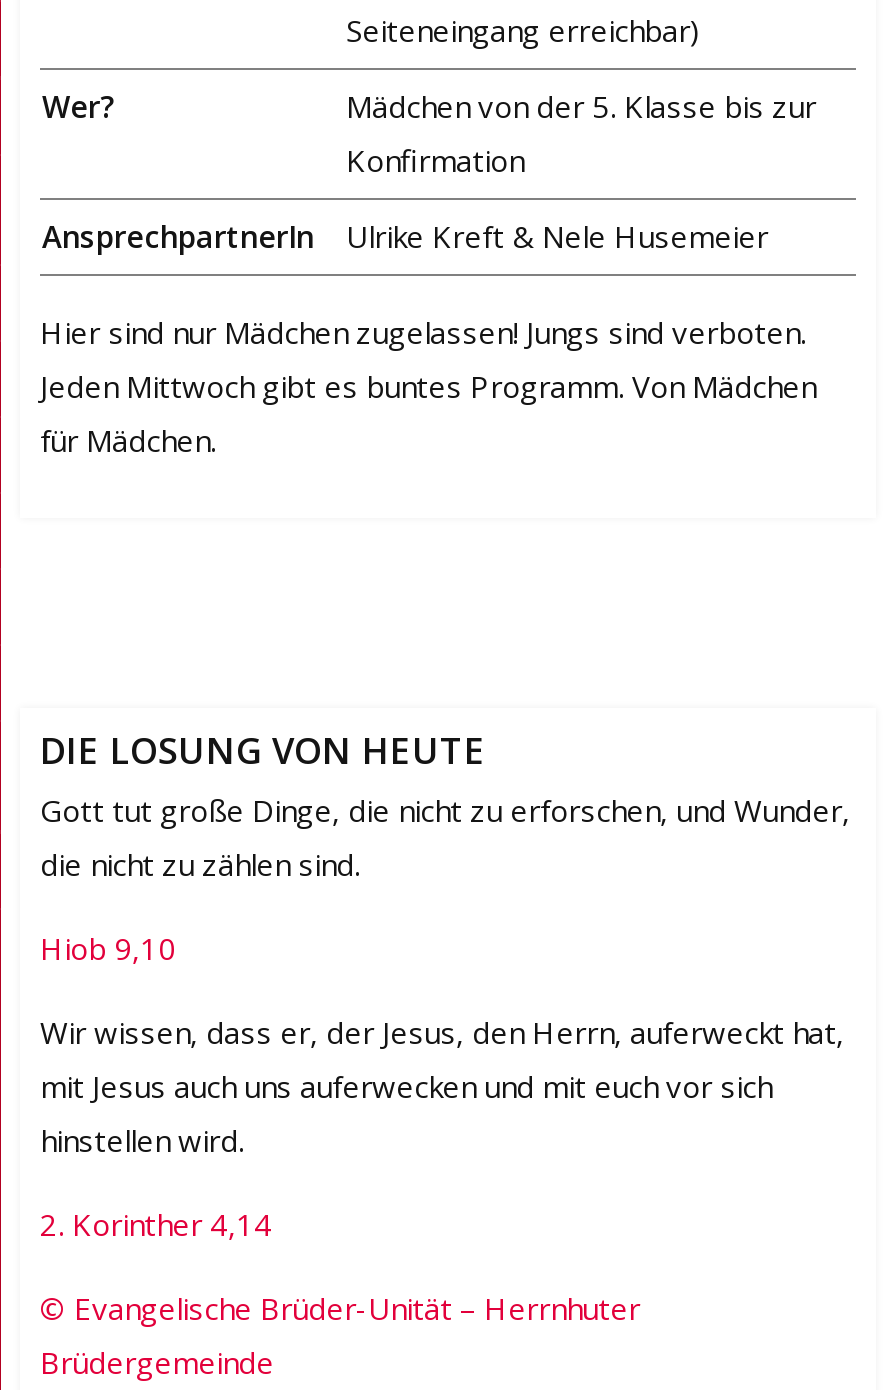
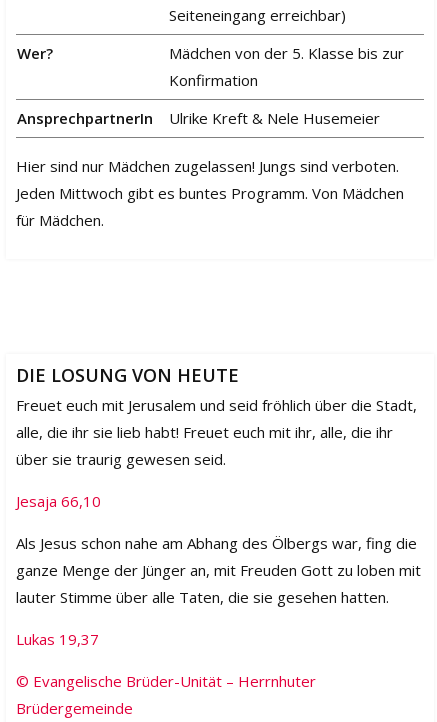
[40,790,850,884] Gott tut große Dinge, die nicht zu erforschen, und Wunder, | die nicht zu zählen sind. -> [16,395,417,469] Freuet euch mit Jerusalem und seid fröhlich über die Stadt, | alle, die ihr sie lieb habt! Freuet euch mit ihr, alle, die ihr | über sie traurig gewesen seid.
[40,928,176,968] Hiob 9,10 -> [16,491,101,511] Jesaja 66,10
[40,1012,844,1160] Wir wissen, dass er, der Jesus, den Herrn, auferweckt hat, | mit Jesus auch uns auferwecken und mit euch vor sich | hinstellen wird. -> [16,533,421,607] Als Jesus schon nahe am Abhang des Ölbergs war, fing die | ganze Menge der Jünger an, mit Freuden Gott zu loben mit | lauter Stimme über alle Taten, die sie gesehen hatten.
[40,1204,272,1244] 2. Korinther 4,14 -> [16,629,99,649] Lukas 19,37

